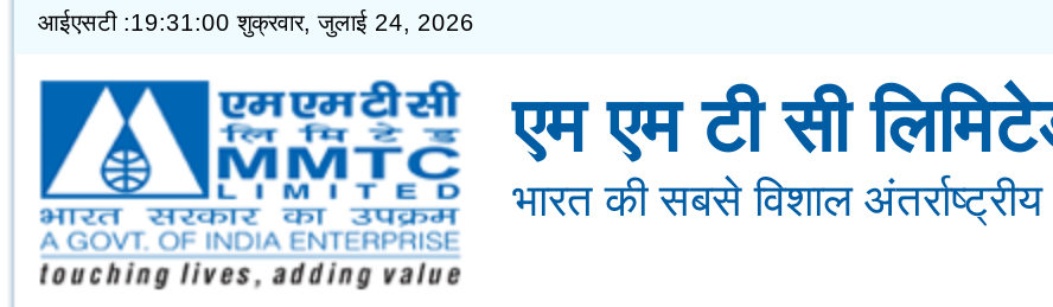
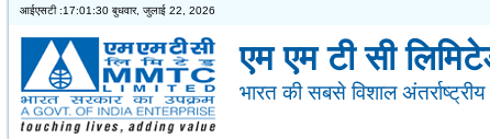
[38,9,474,36] आईएसटी :19:31:00 शुक्रवार, जुलाई 24, 2026 -> [20,4,215,16] आईएसटी :17:01:30 बुधवार, जुलाई 22, 2026

